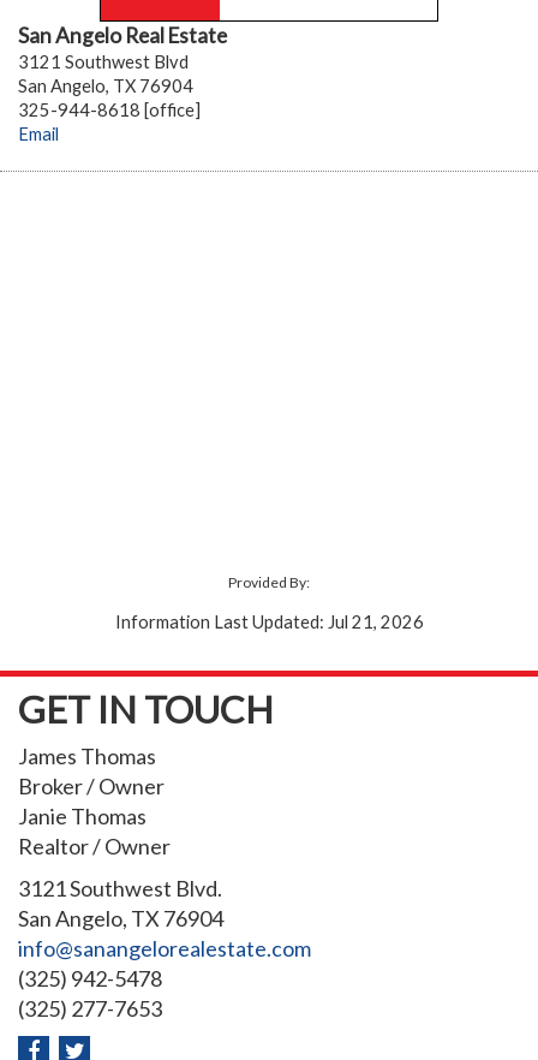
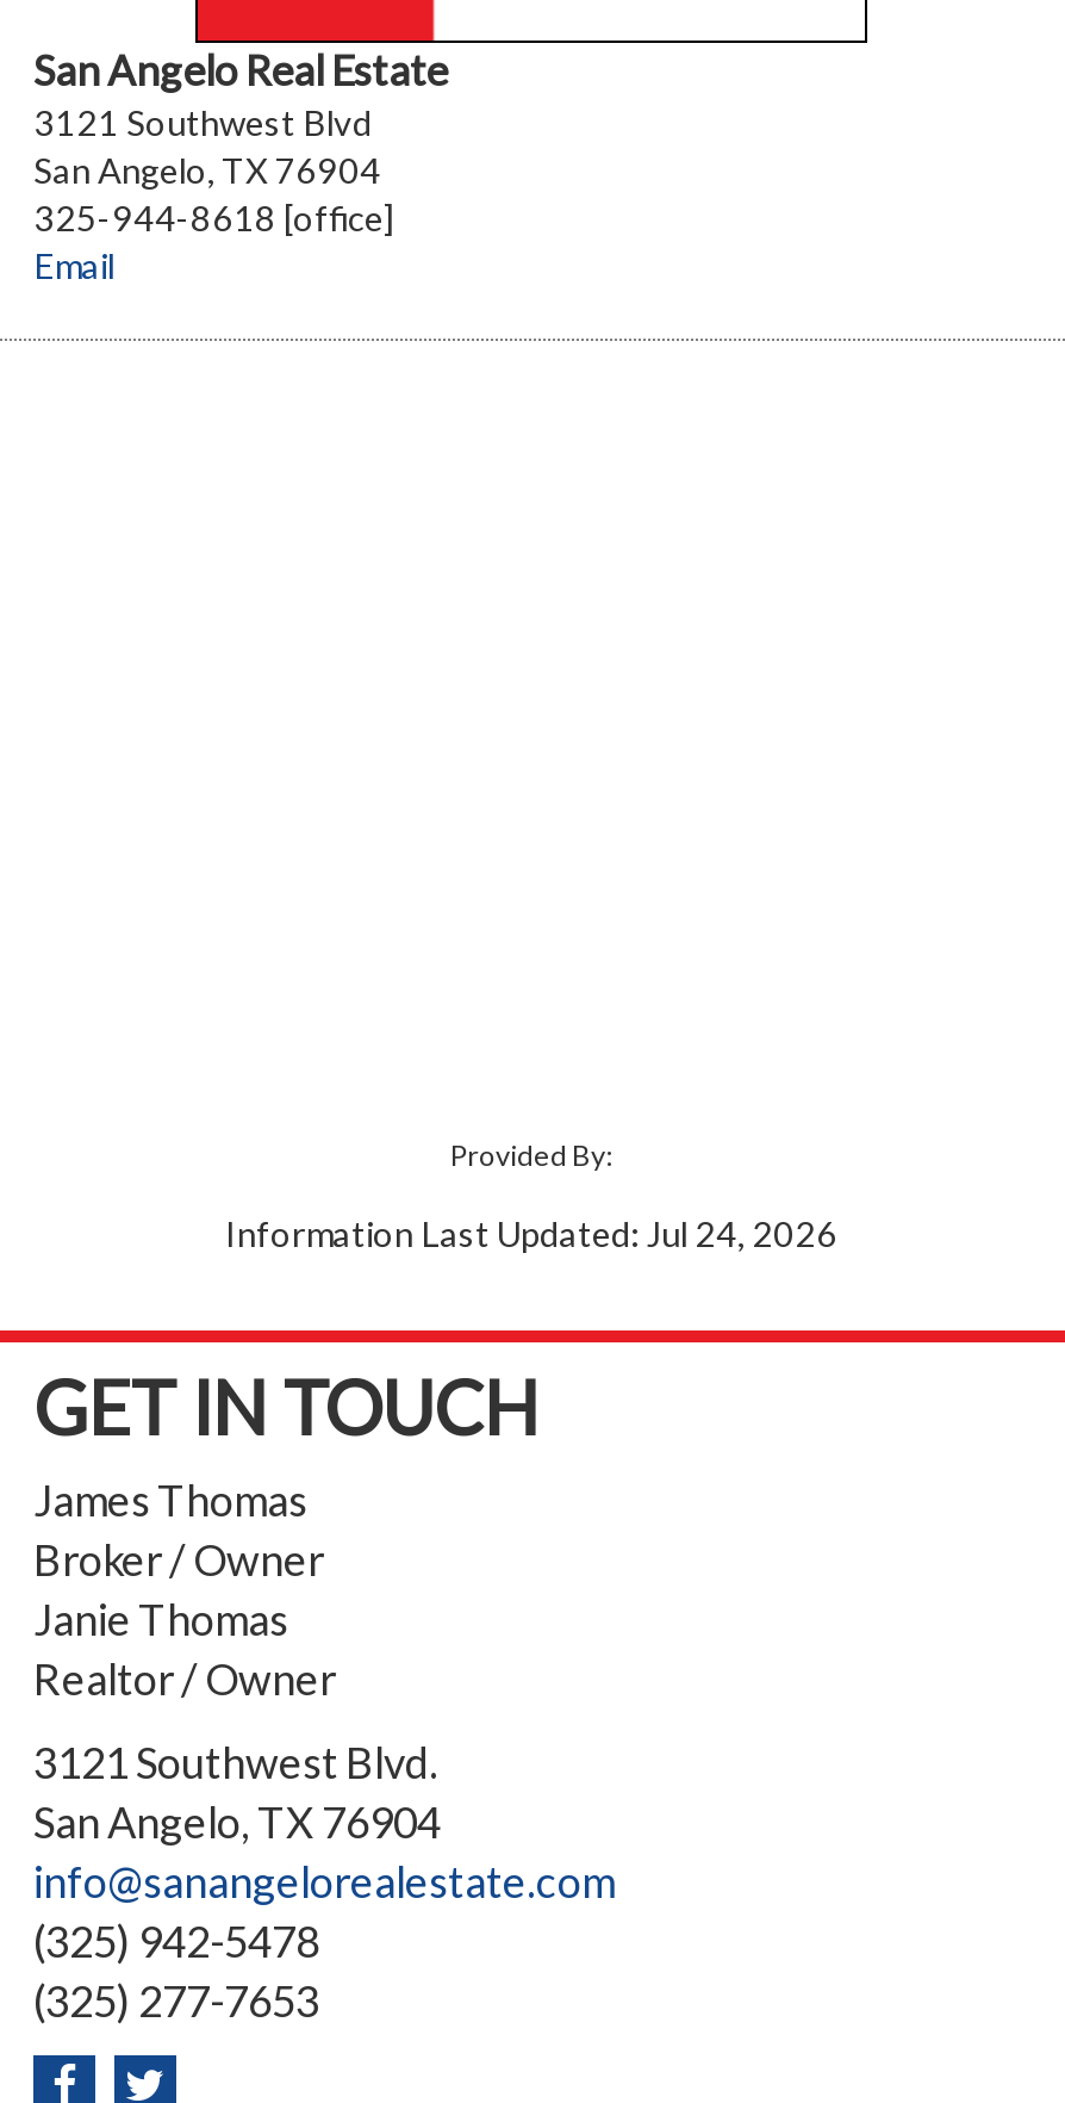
[115,611,423,632] Information Last Updated: Jul 21, 2026 -> [225,1212,837,1253] Information Last Updated: Jul 24, 2026

